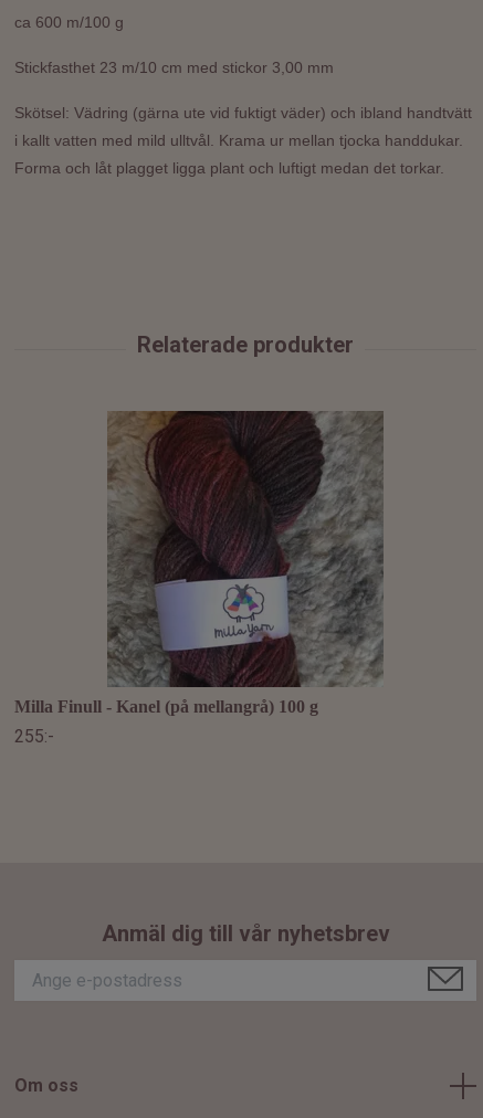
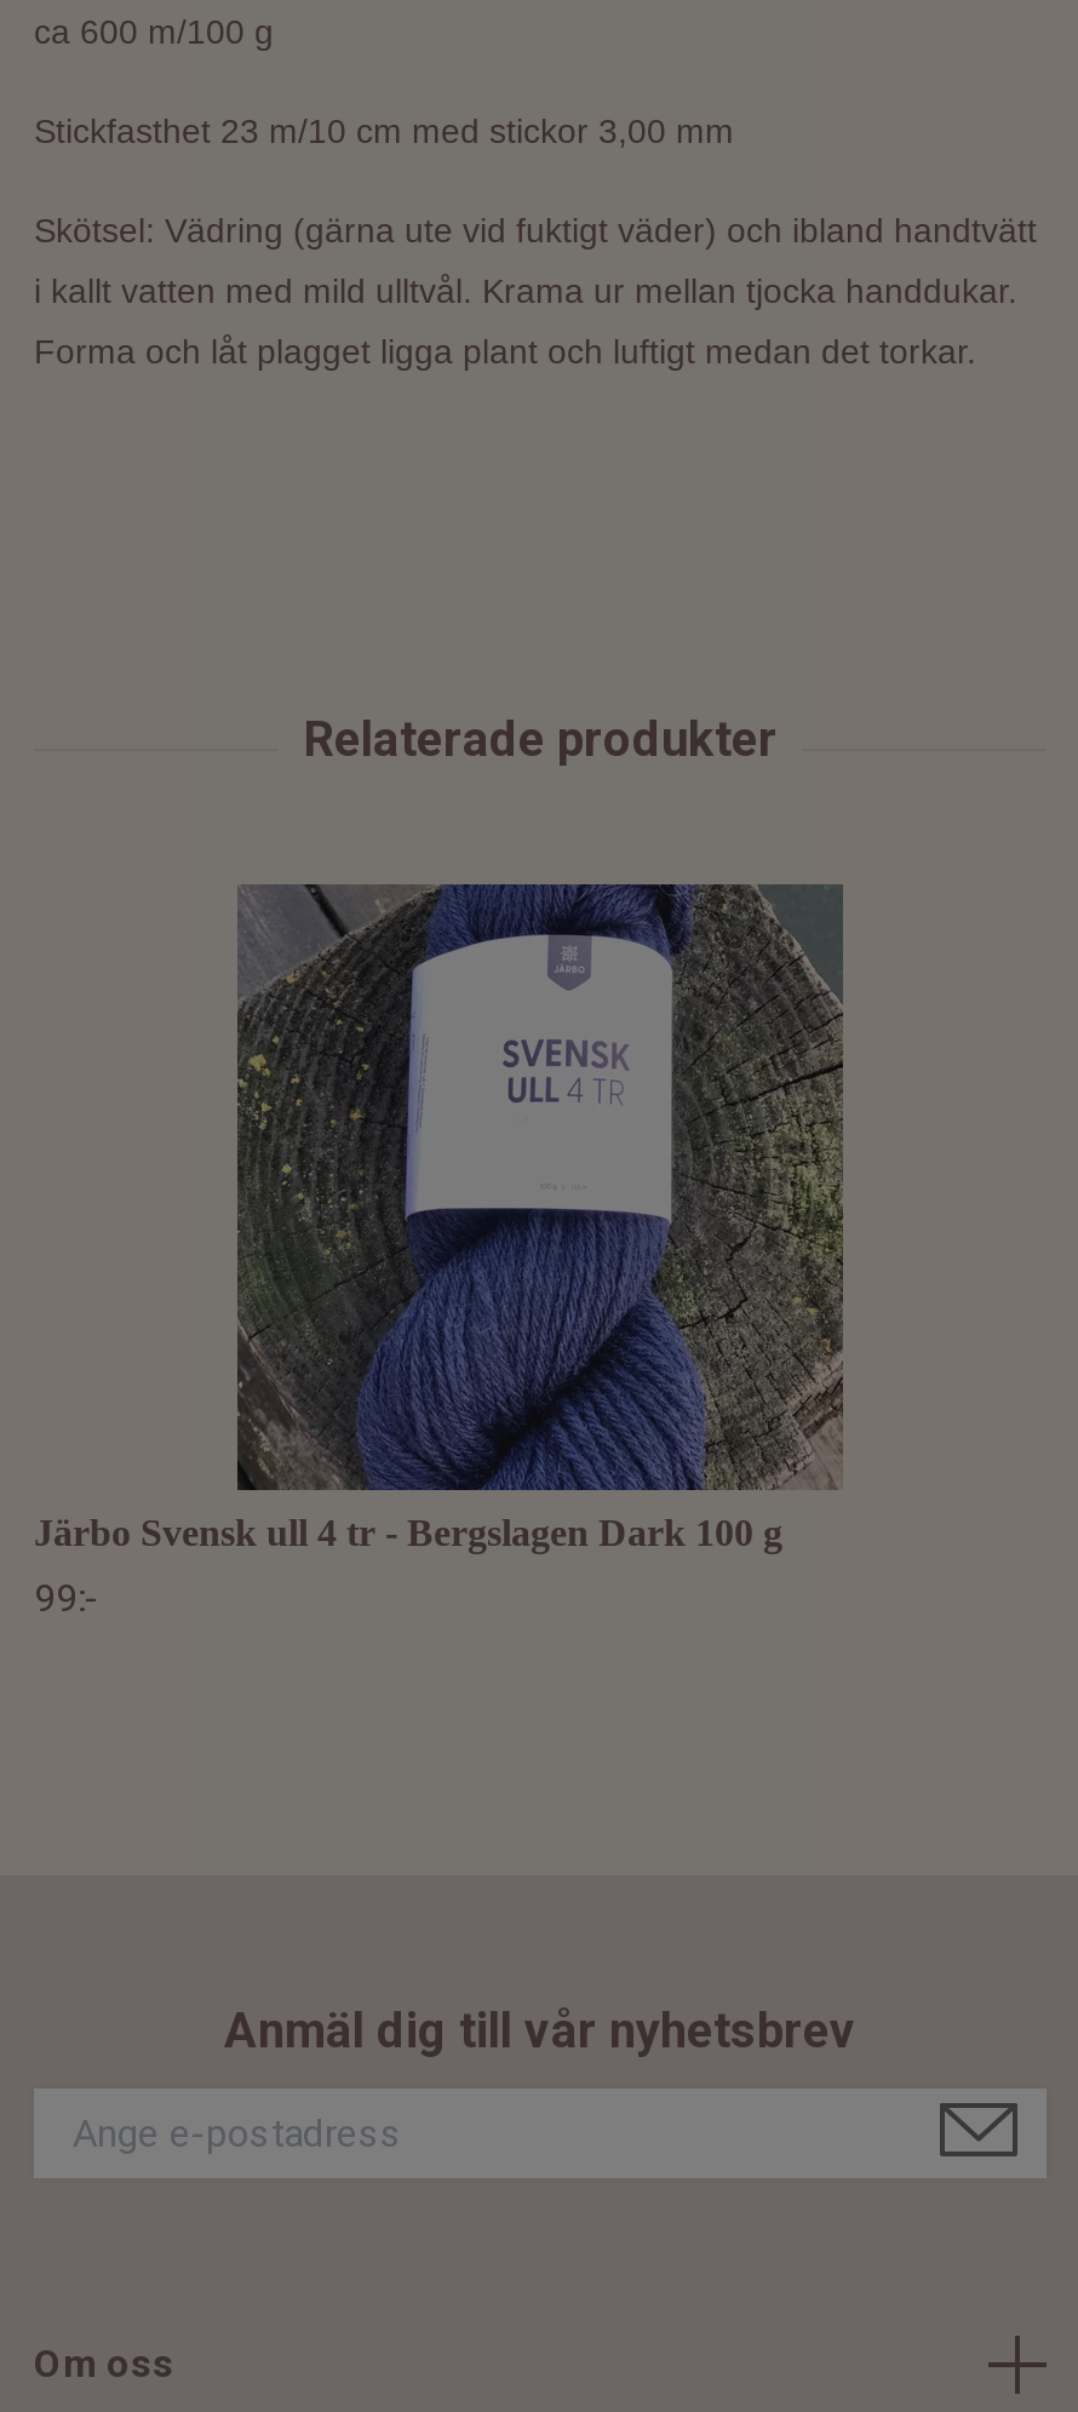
[14,410,384,716] [image] | Milla Finull - Kanel (på mellangrå) 100 g -> [34,882,845,1554] [image] | Järbo Svensk ull 4 tr - Bergslagen Dark 100 g
[14,726,54,747] 255:- -> [34,1575,99,1621] 99:-

